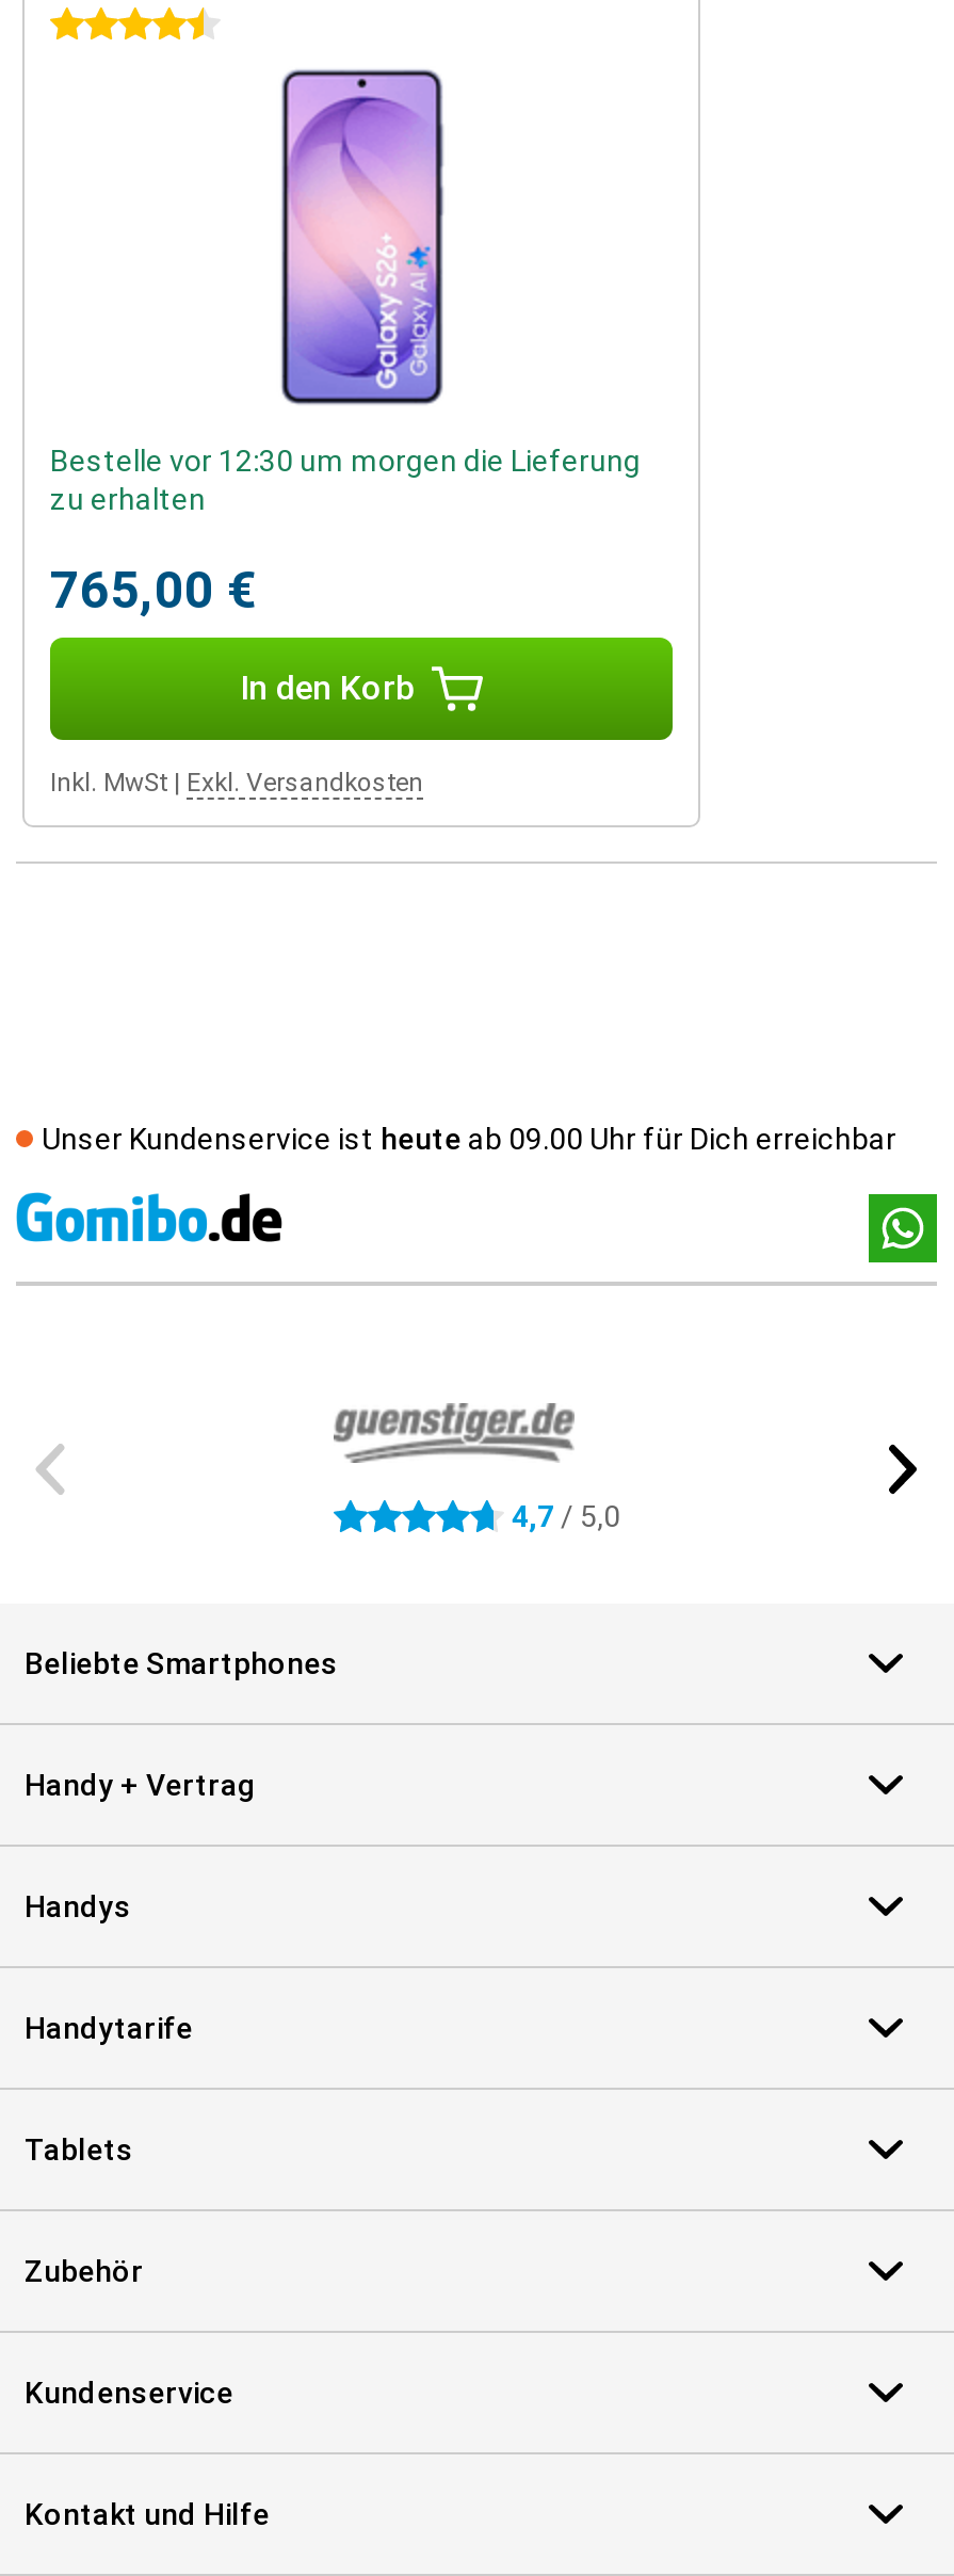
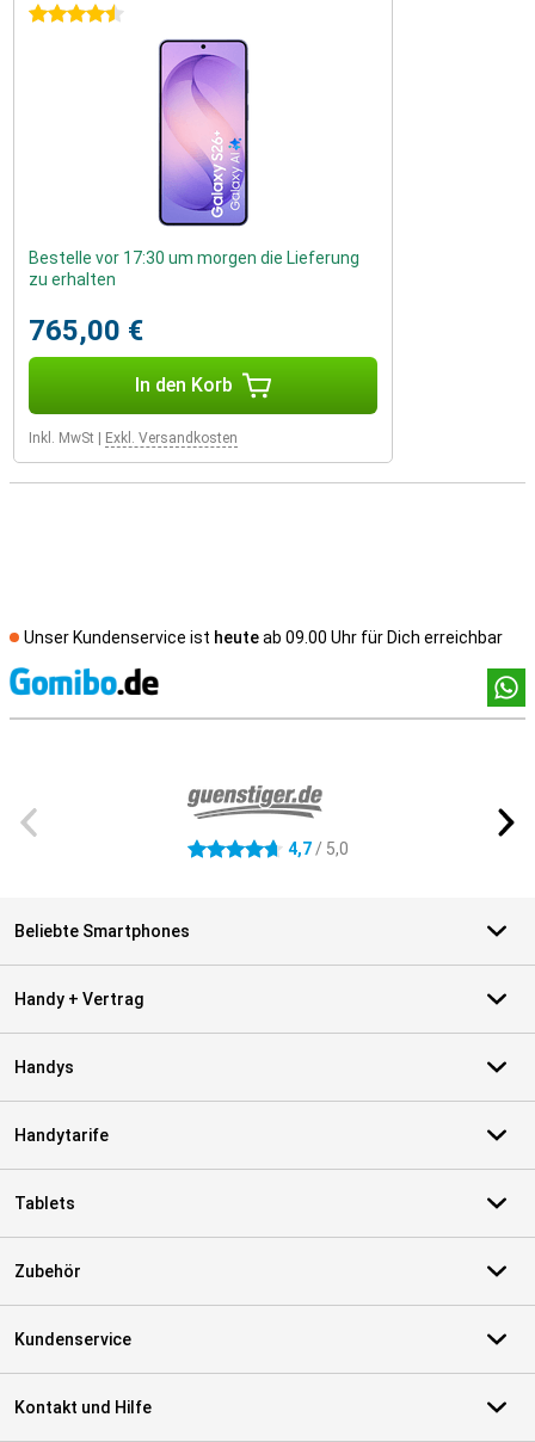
[50,444,641,478] Bestelle vor 12:30 um morgen die Lieferung -> [29,248,359,267] Bestelle vor 17:30 um morgen die Lieferung

